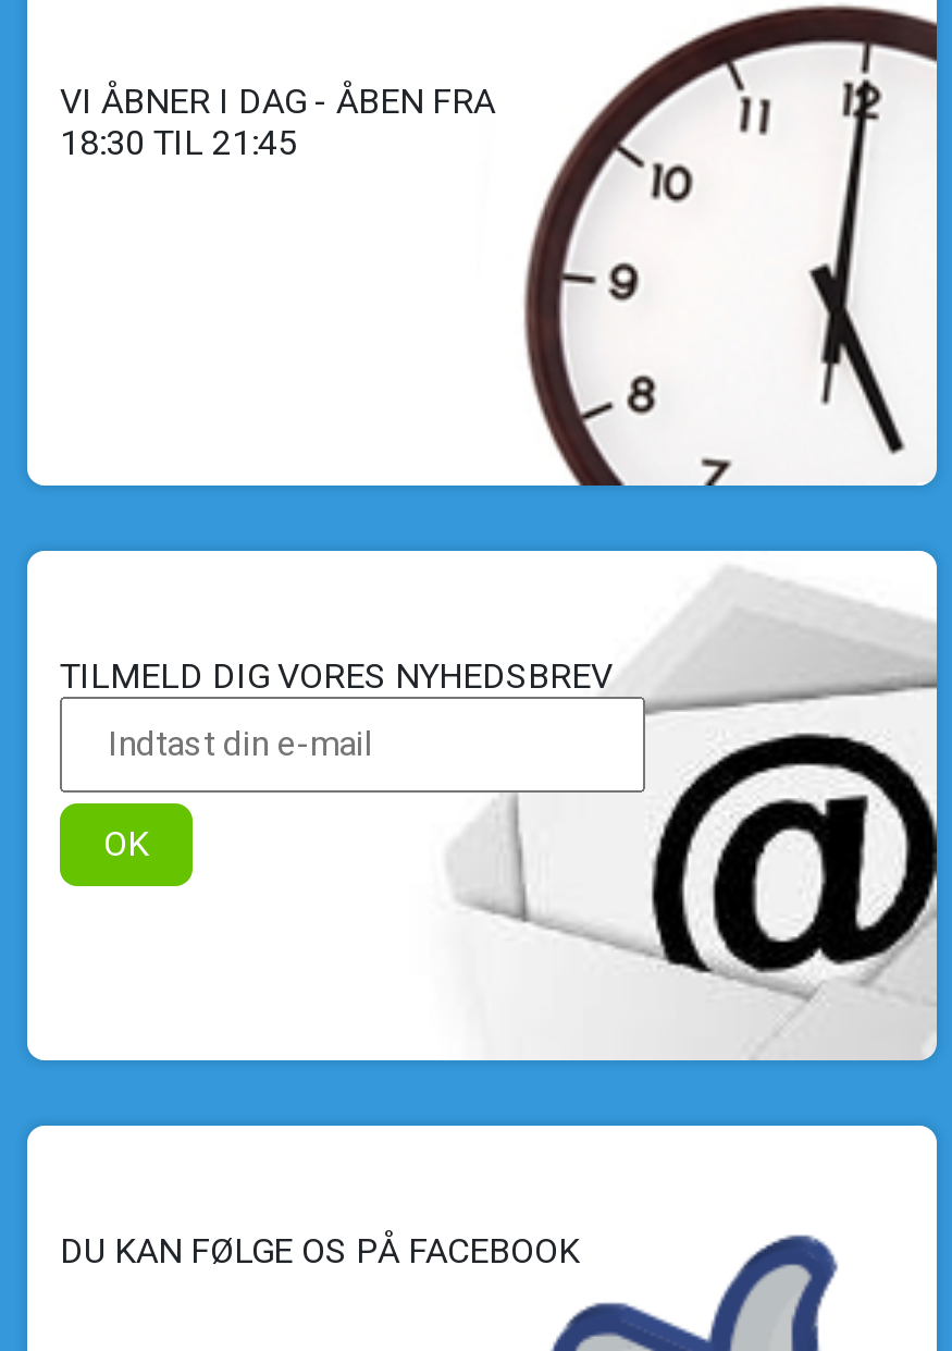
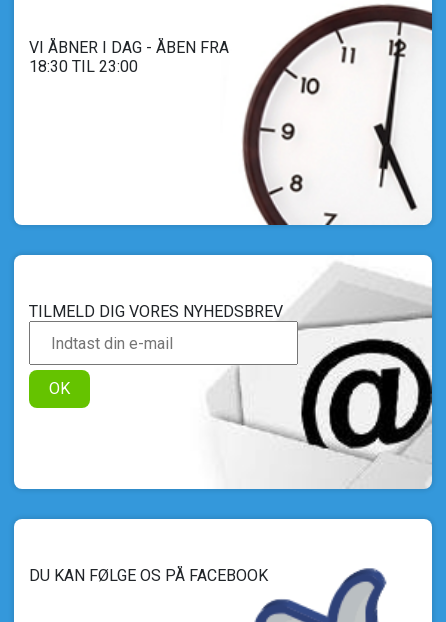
[60,121,297,162] 18:30 TIL 21:45 -> [29,57,138,76] 18:30 TIL 23:00

